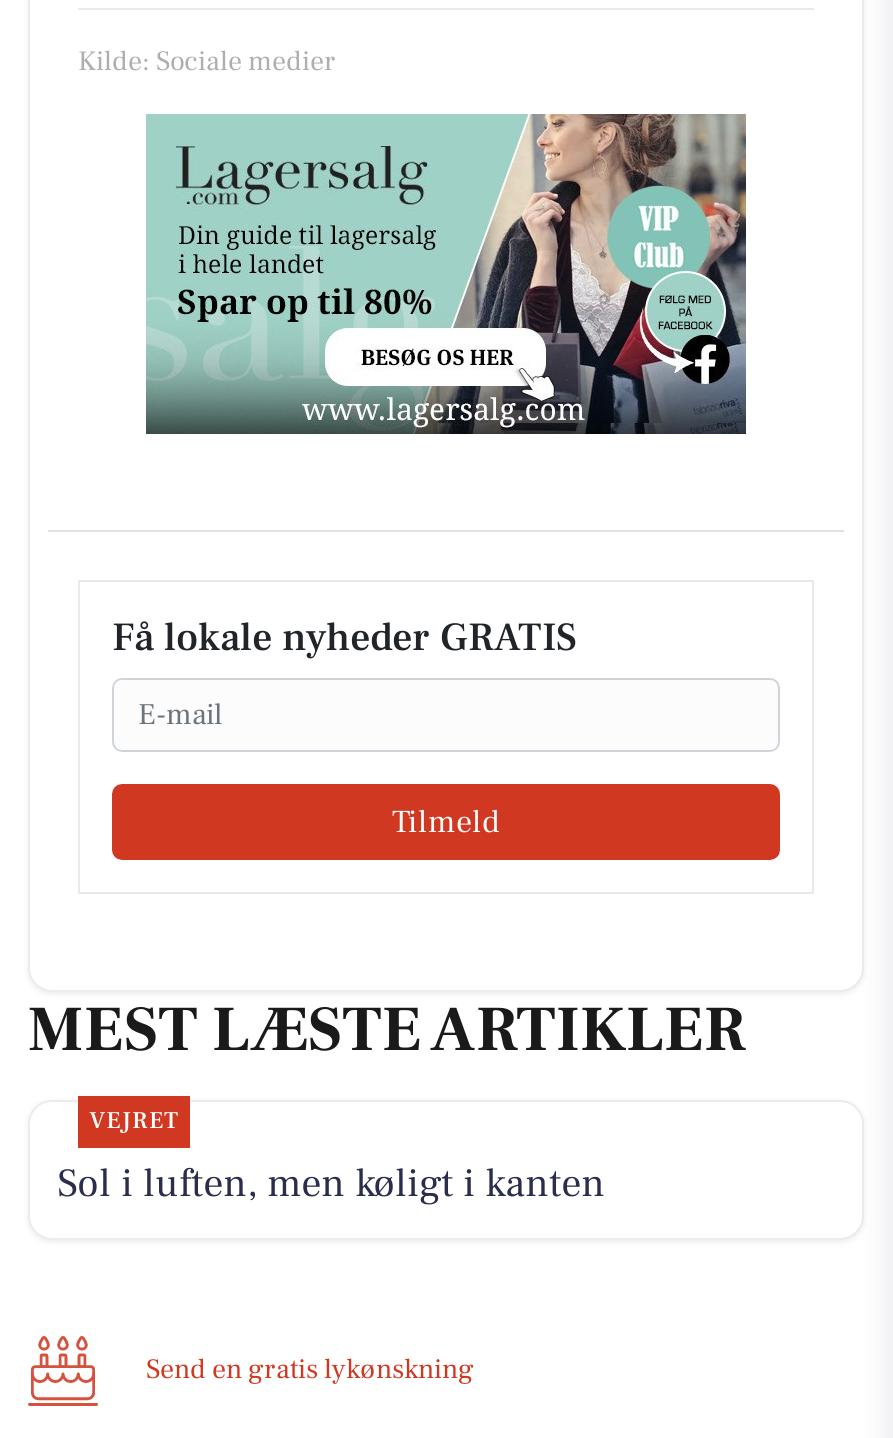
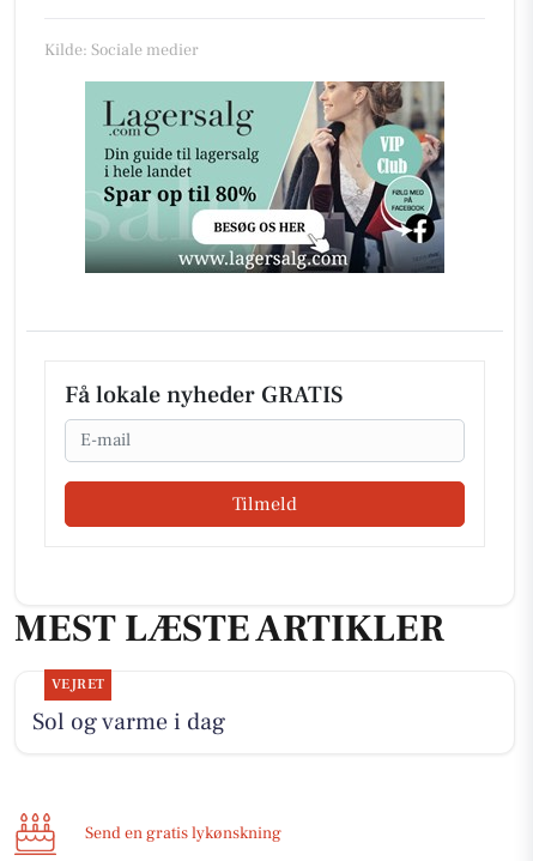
[57,1158,605,1210] Sol i luften, men køligt i kanten -> [32,706,225,737] Sol og varme i dag

